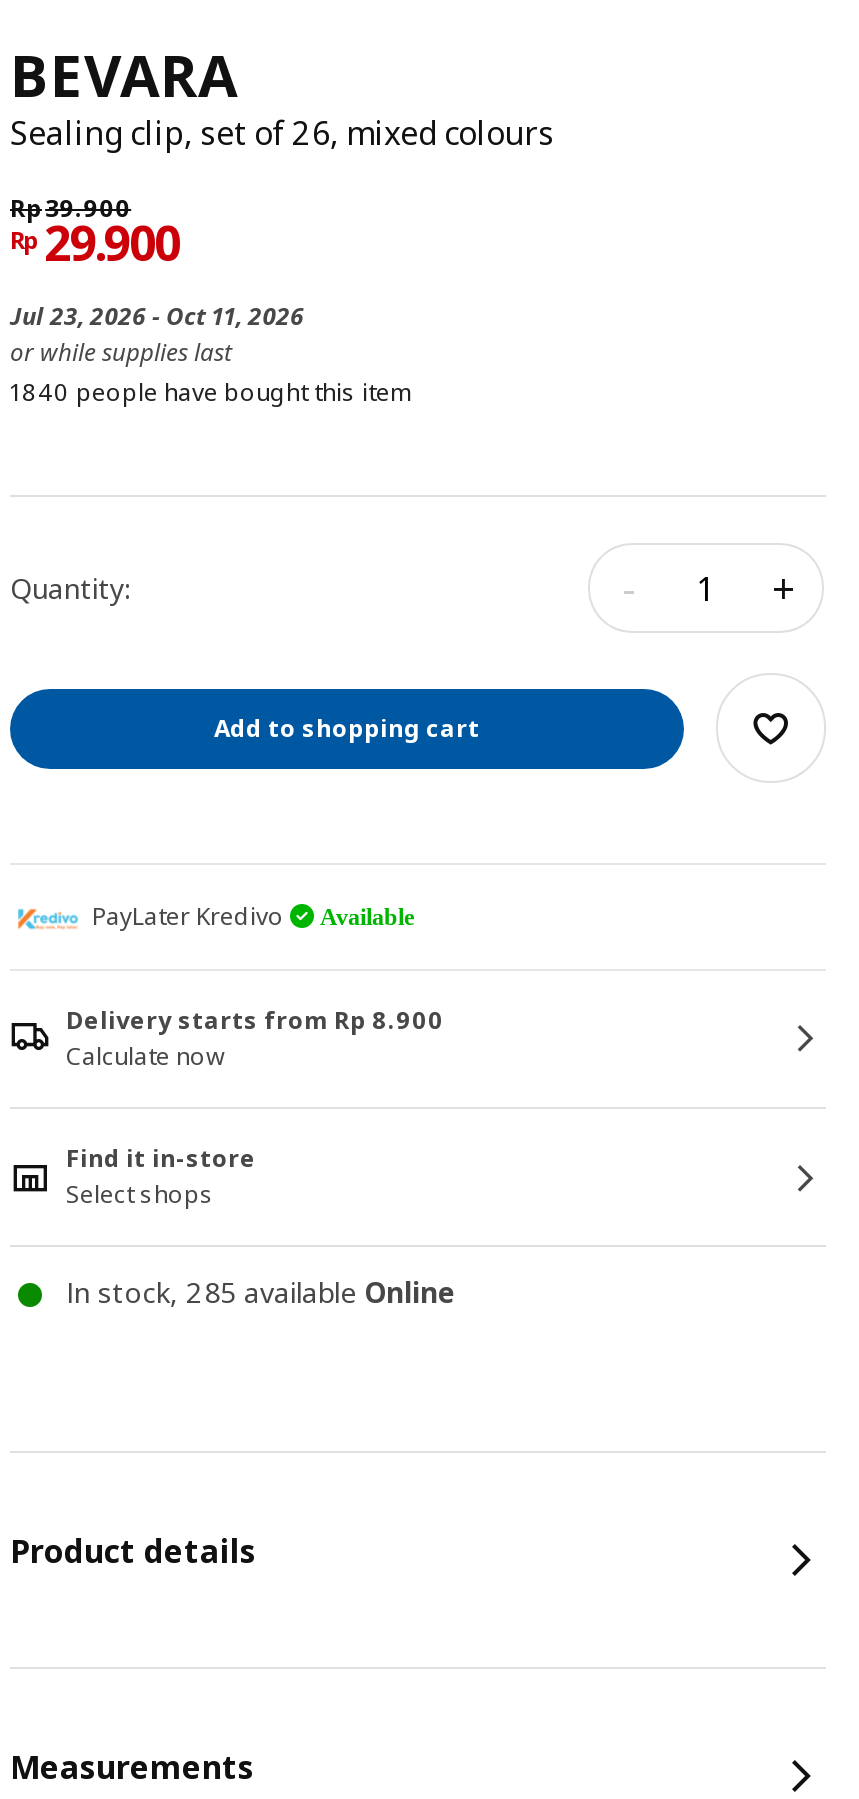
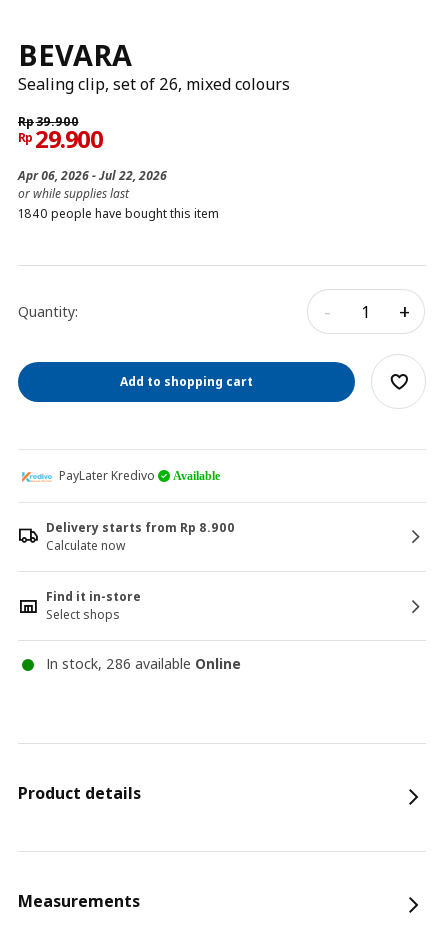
[10,299,304,333] Jul 23, 2026 - Oct 11, 2026 -> [18,167,167,184] Apr 06, 2026 - Jul 22, 2026
[66,1273,456,1311] In stock, 285 available Online -> [46,654,241,673] In stock, 286 available Online

